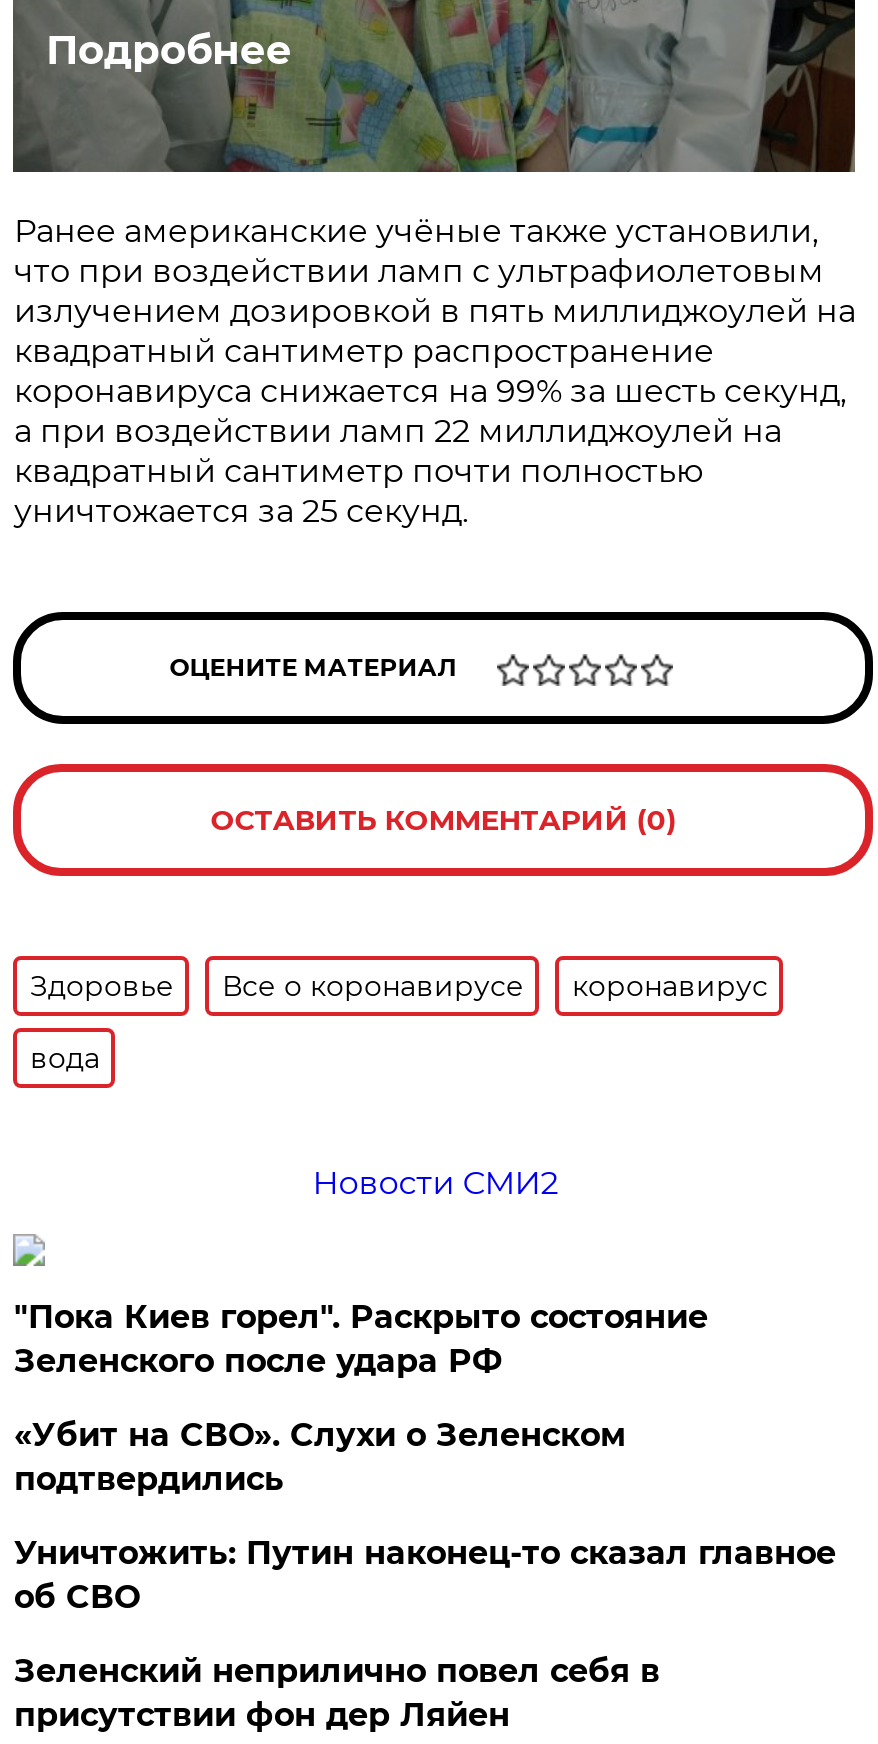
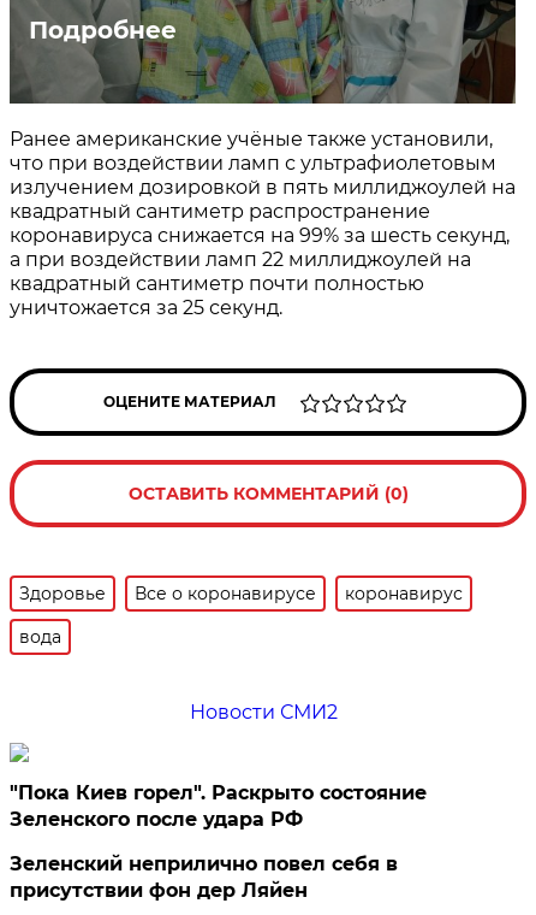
[14,1416,836,1616] «Убит на СВО». Слухи о Зеленском | подтвердились | Уничтожить: Путин наконец-то сказал главное | об СВО -> none

